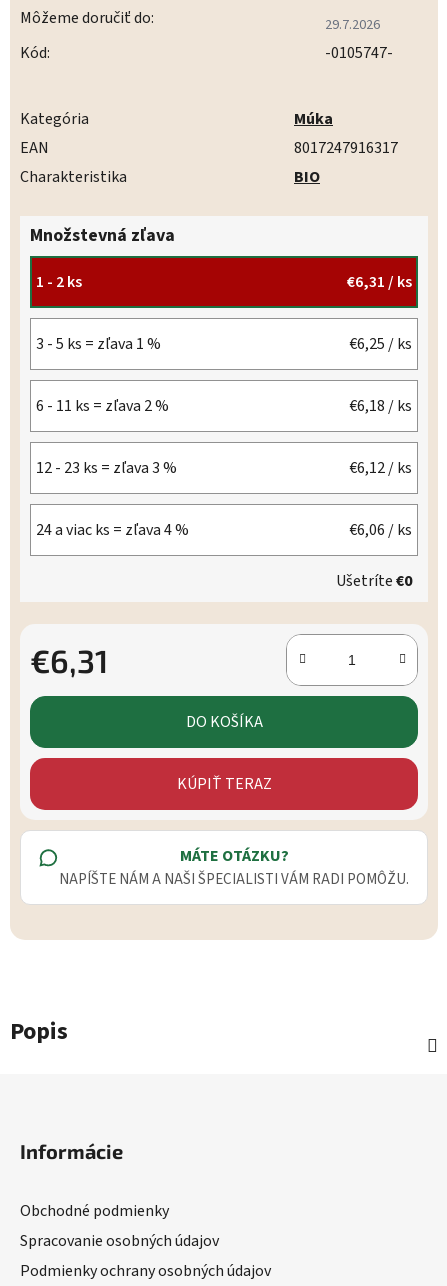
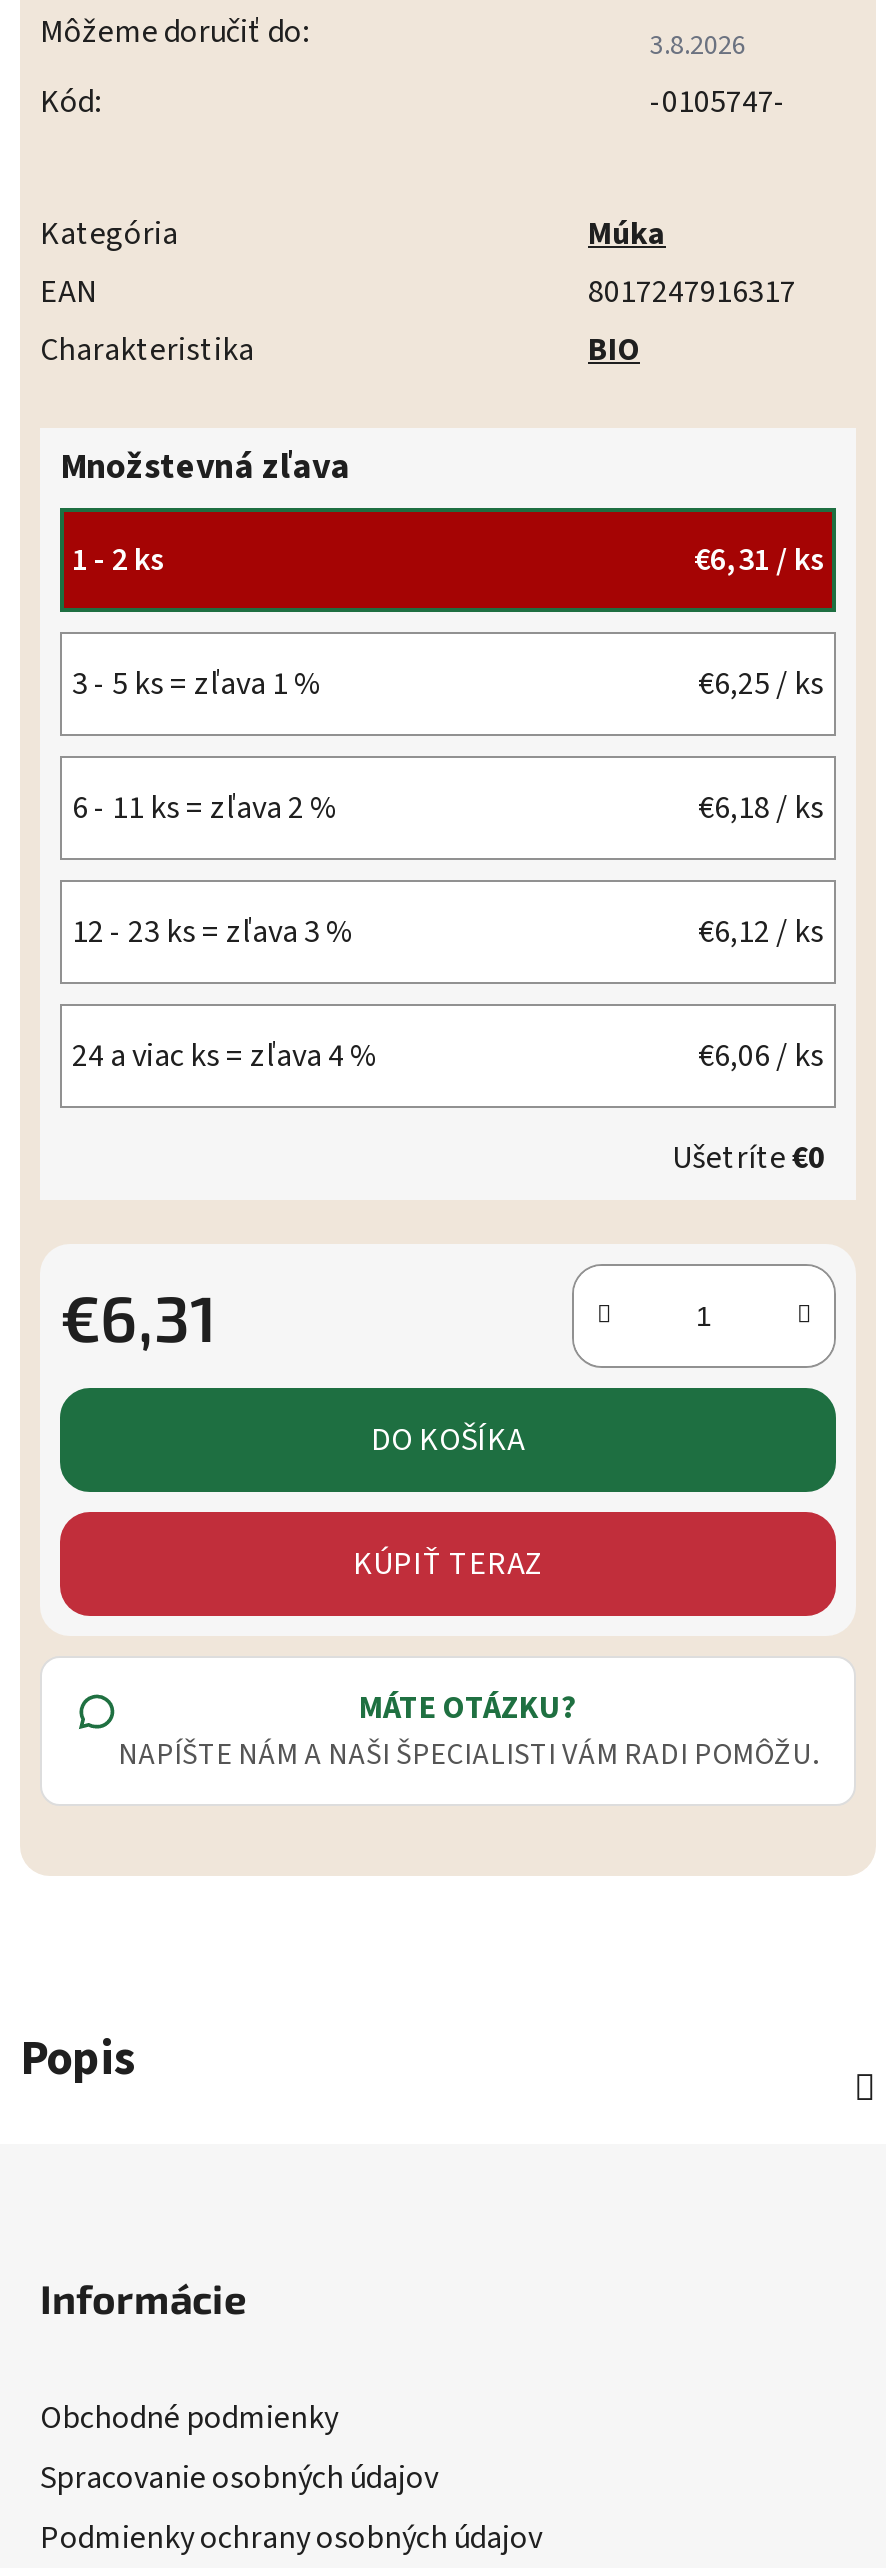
[325,15,380,35] 29.7.2026 -> [650,26,746,66] 3.8.2026

